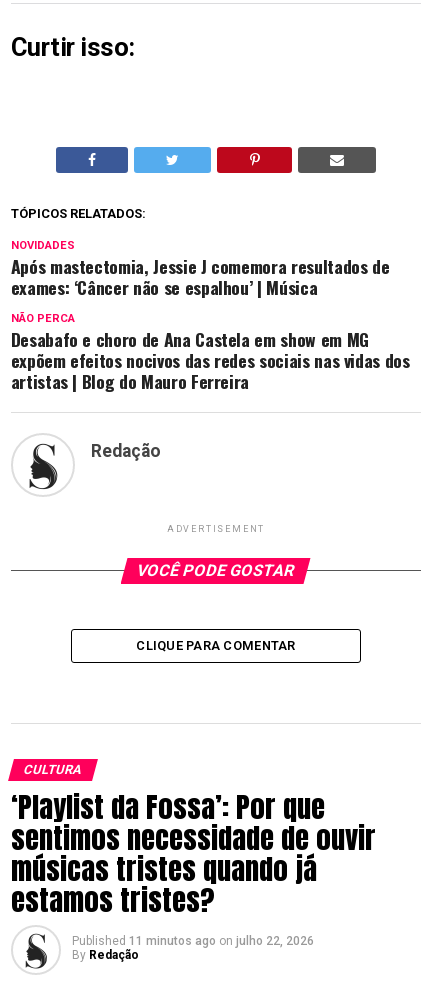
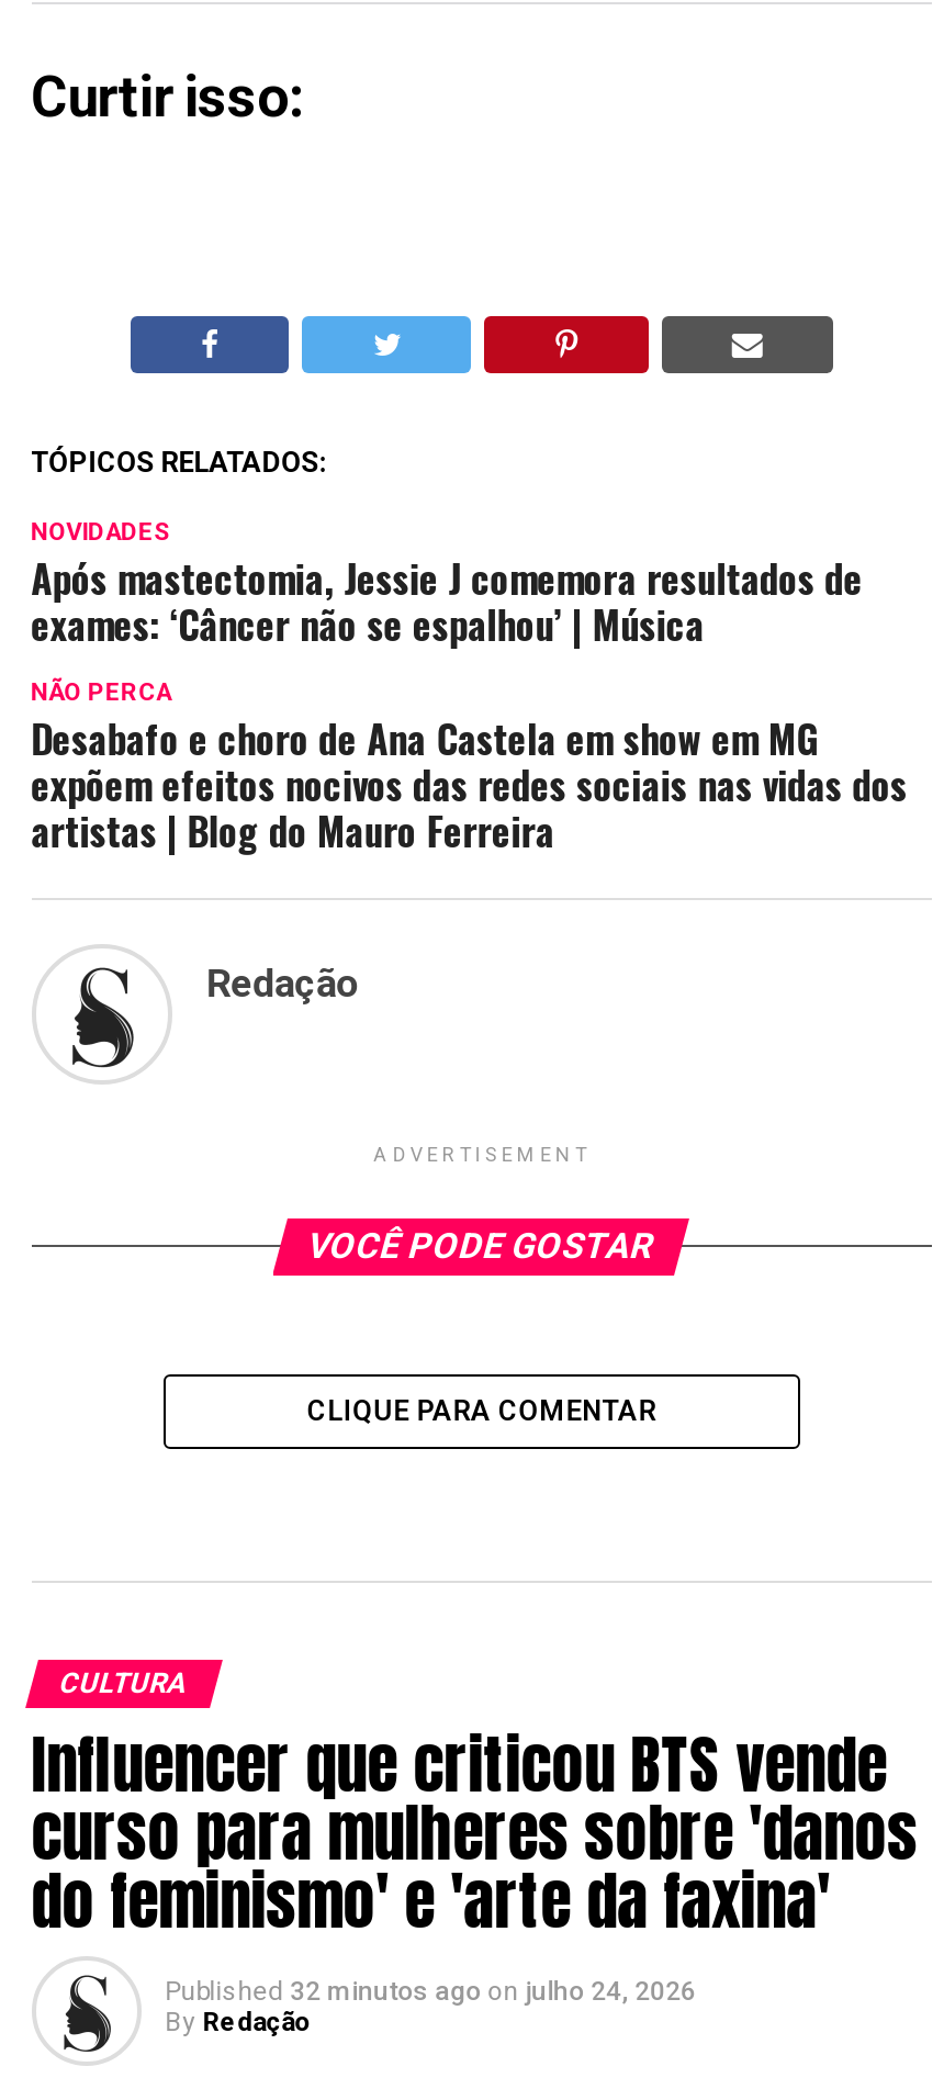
[11,785,376,948] ‘Playlist da Fossa’: Por que | sentimos necessidade de ouvir | músicas tristes quando já | estamos tristes? | Published 11 minutos ago on julho 22, 2026 -> [31,1718,918,2008] Influencer que criticou BTS vende | curso para mulheres sobre 'danos | do feminismo' e 'arte da faxina' | Published 32 minutos ago on julho 24, 2026

